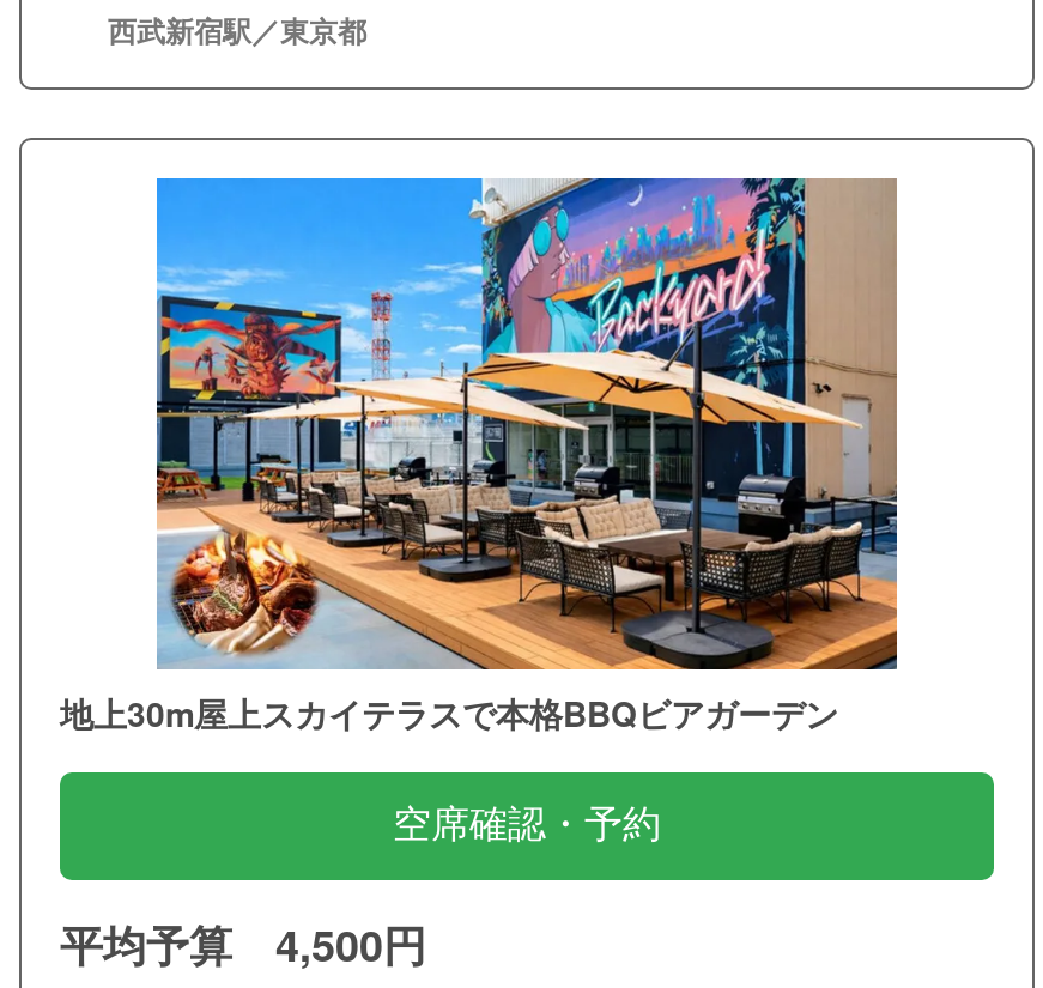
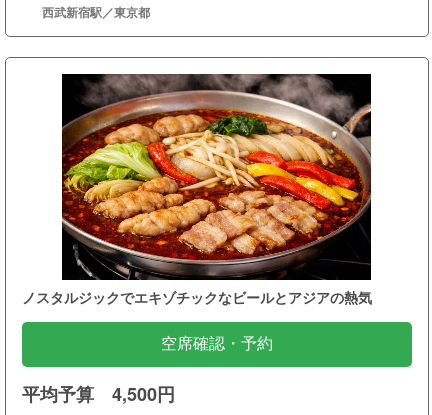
[60,175,898,735] [image] | 地上30m屋上スカイテラスで本格BBQビアガーデン -> [22,73,372,307] [image] | ノスタルジックでエキゾチックなビールとアジアの熱気

